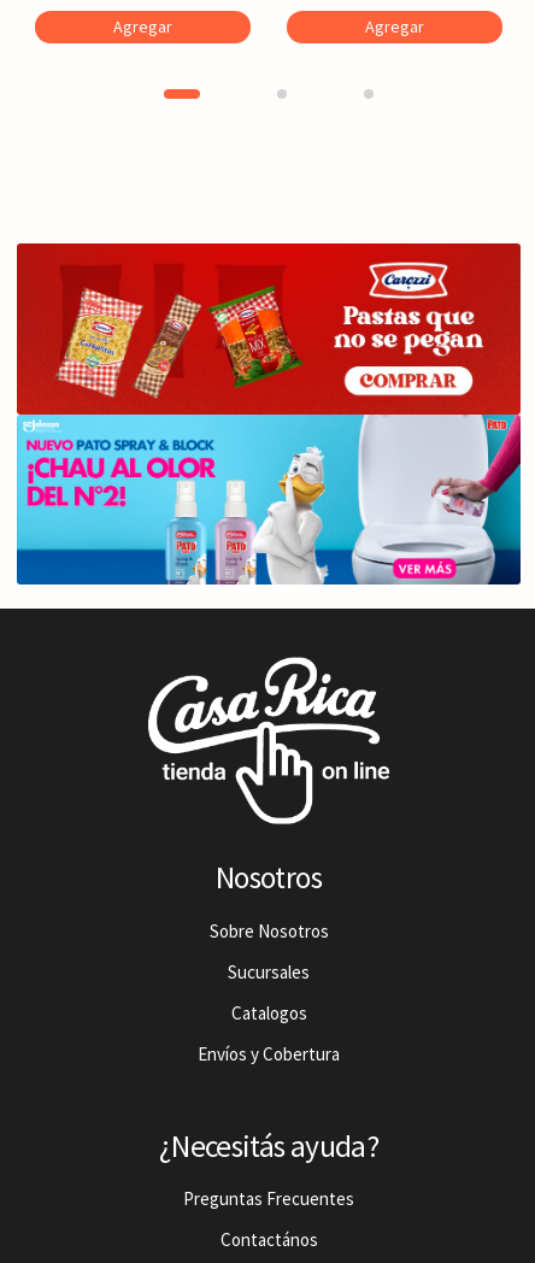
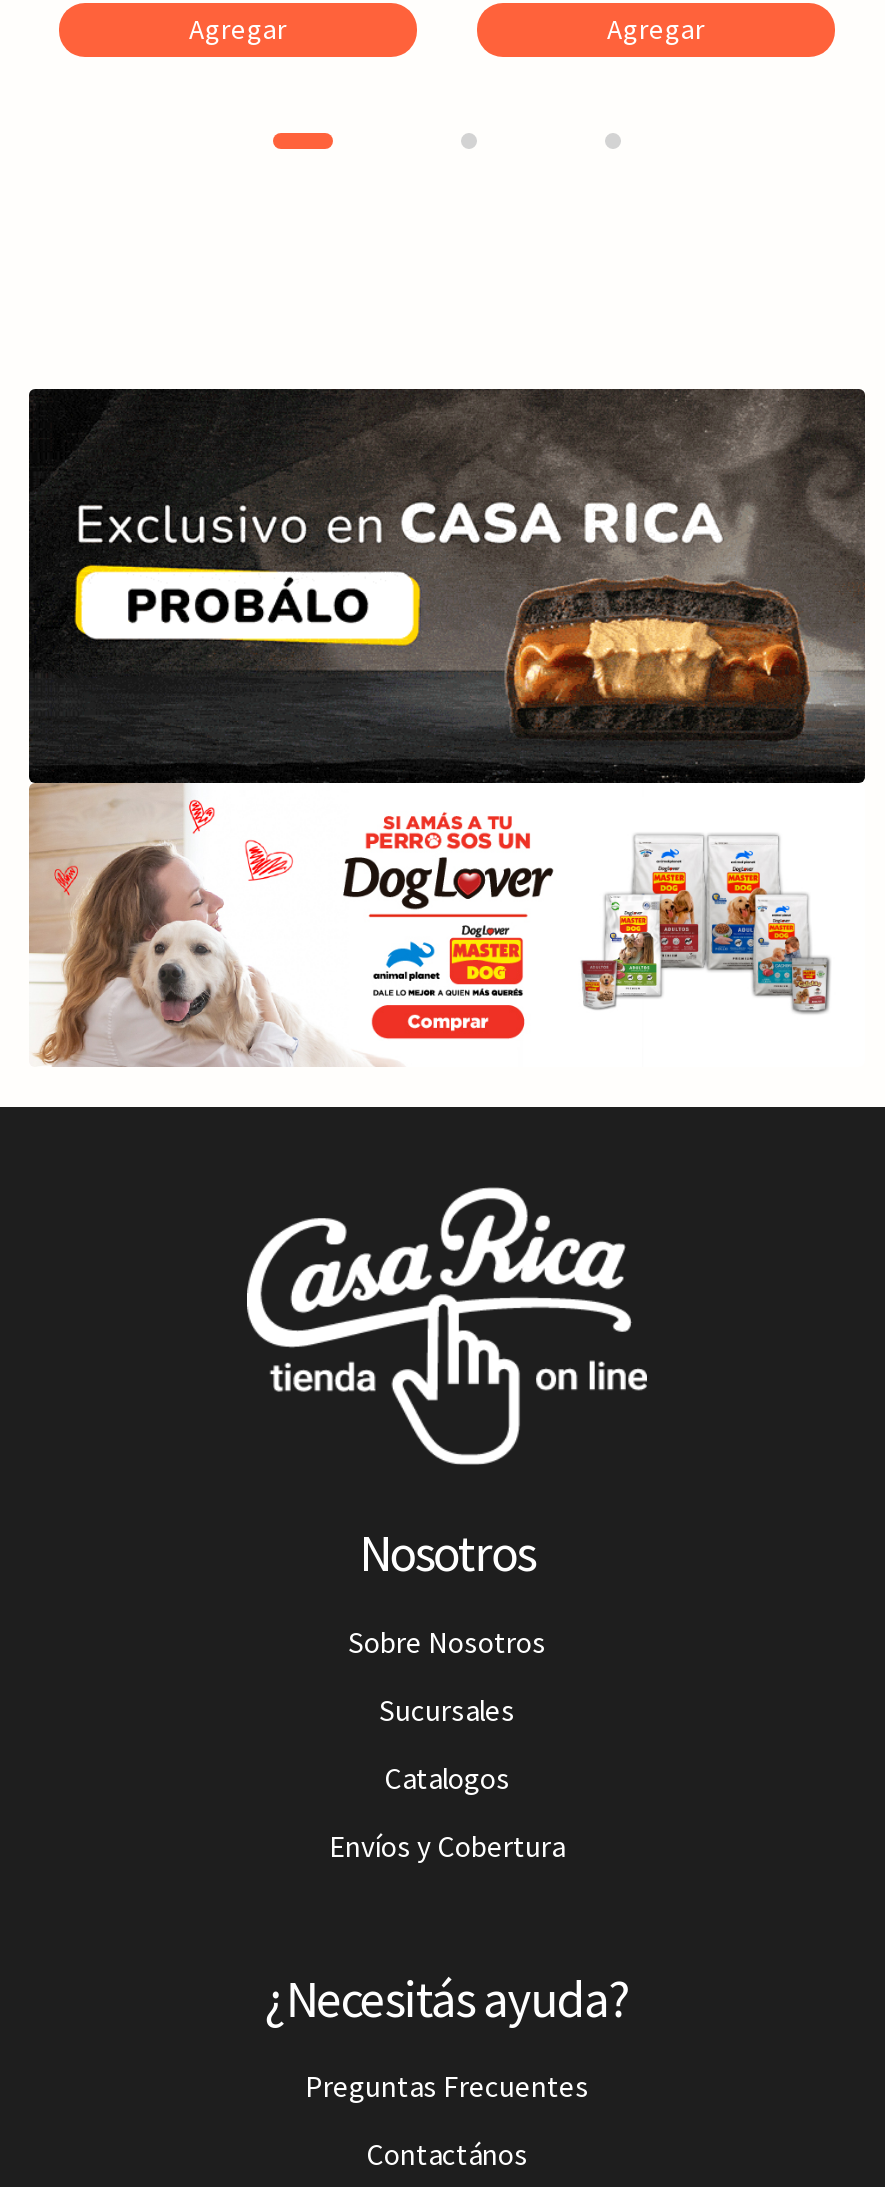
[16,242,522,586] [image] -> [27,387,867,1067] [image]

